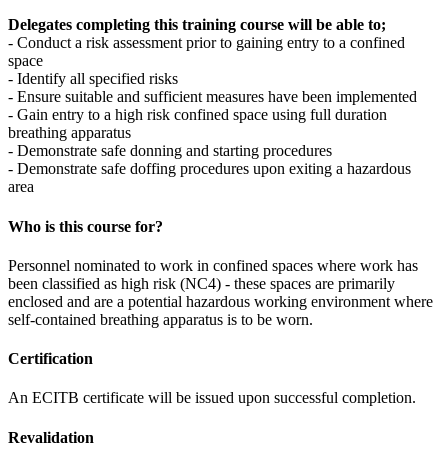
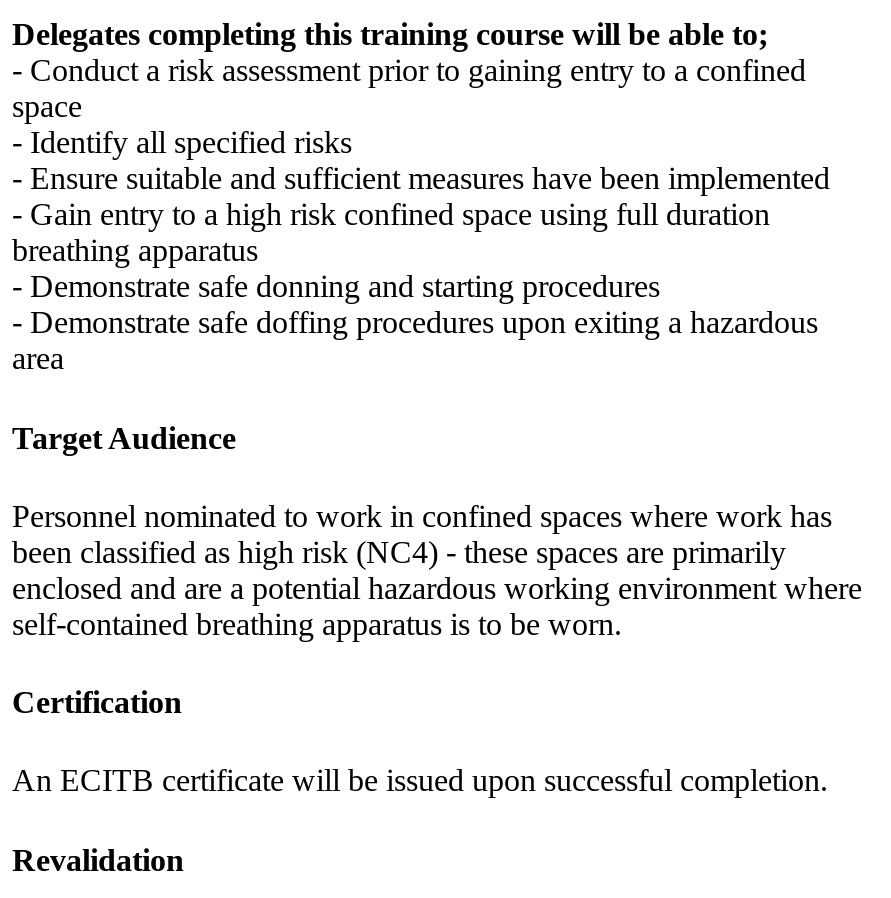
[8,218,163,235] Who is this course for? -> [12,420,236,454] Target Audience

